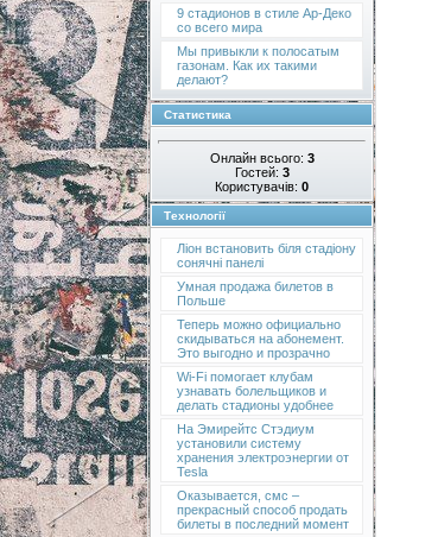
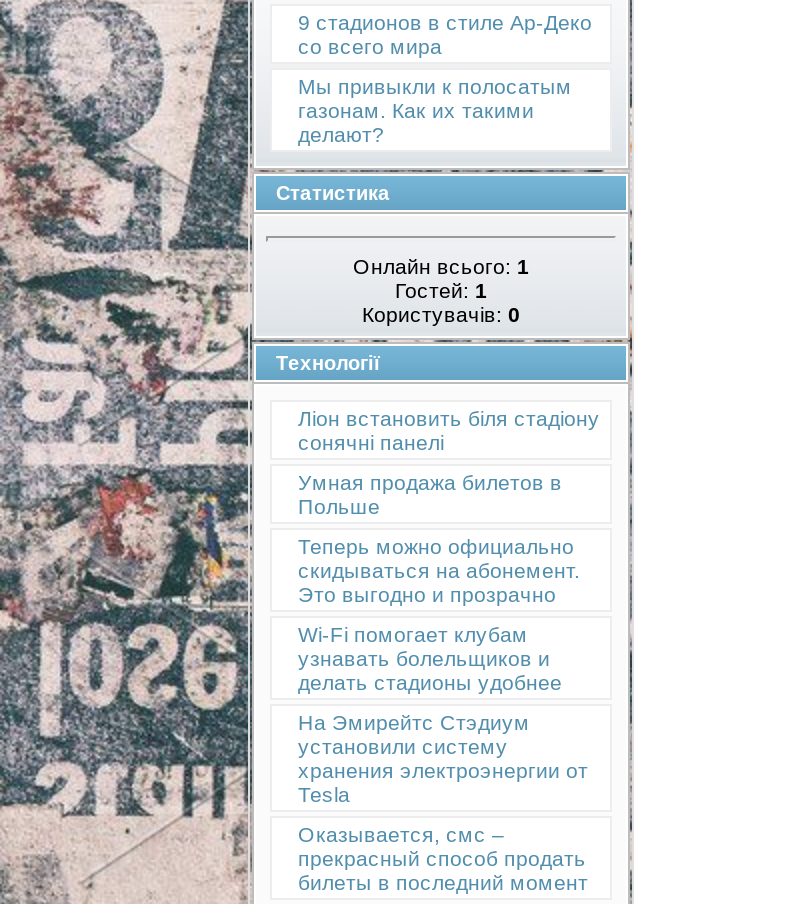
[210,151,314,165] Онлайн всього: 3 -> [353,253,529,277] Онлайн всього: 1
[234,165,289,179] Гостей: 3 -> [395,277,487,301] Гостей: 1

